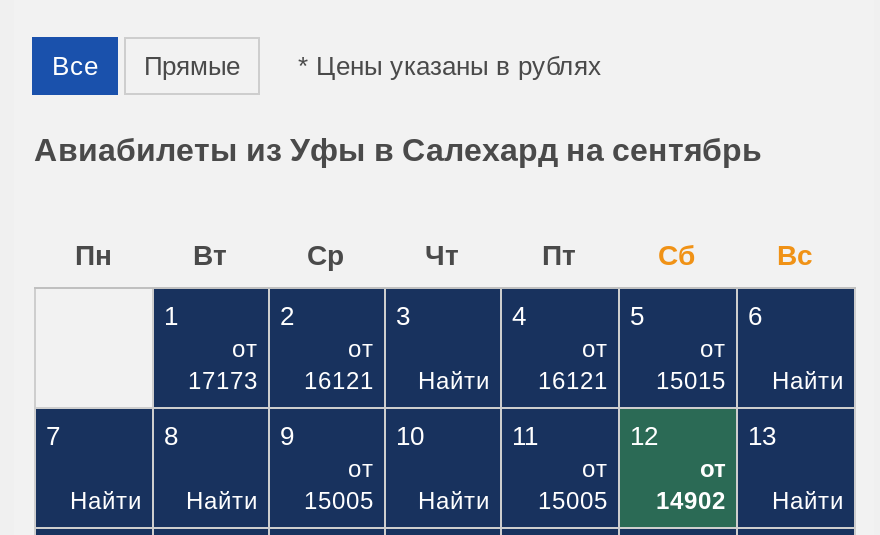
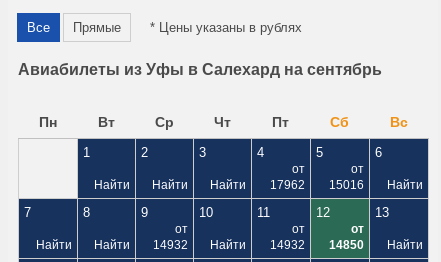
[188,335,258,395] от | 17173 -> [94,178,130,192] Найти
[304,335,374,395] от | 16121 -> [152,178,188,192] Найти
[538,367,608,395] 16121 -> [270,178,305,192] 17962
[656,367,726,395] 15015 -> [329,178,364,192] 15016
[304,487,374,515] 15005 -> [153,238,188,252] 14932
[538,487,608,515] 15005 -> [270,238,305,252] 14932
[656,487,726,515] 14902 -> [329,238,364,252] 14850

